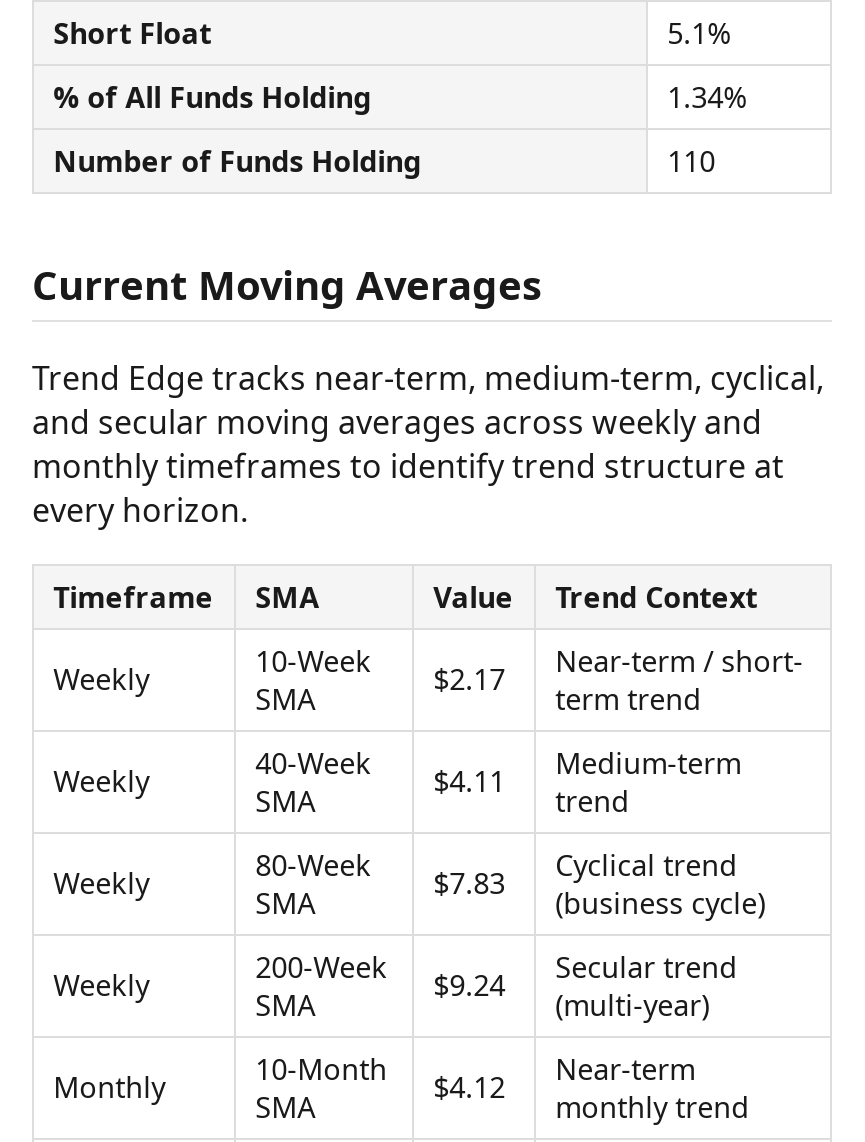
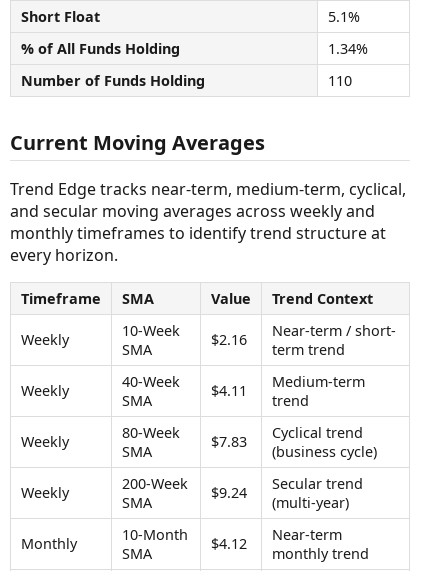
[255,642,803,698] 10-Week $2.17 Near-term / short- -> [122,321,396,349] 10-Week $2.16 Near-term / short-

